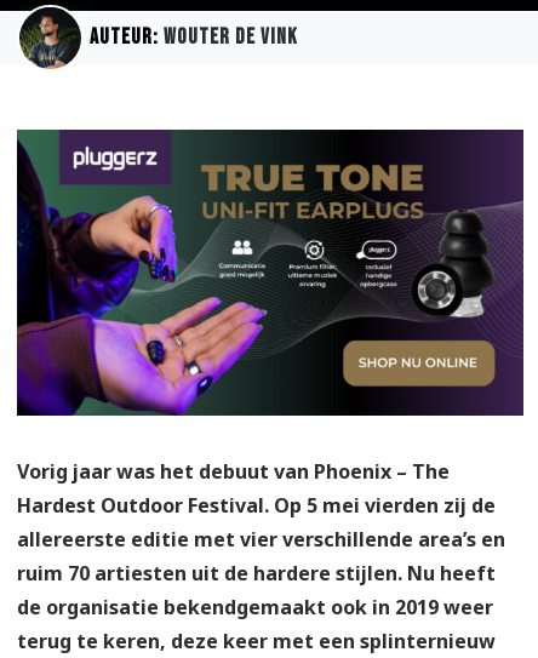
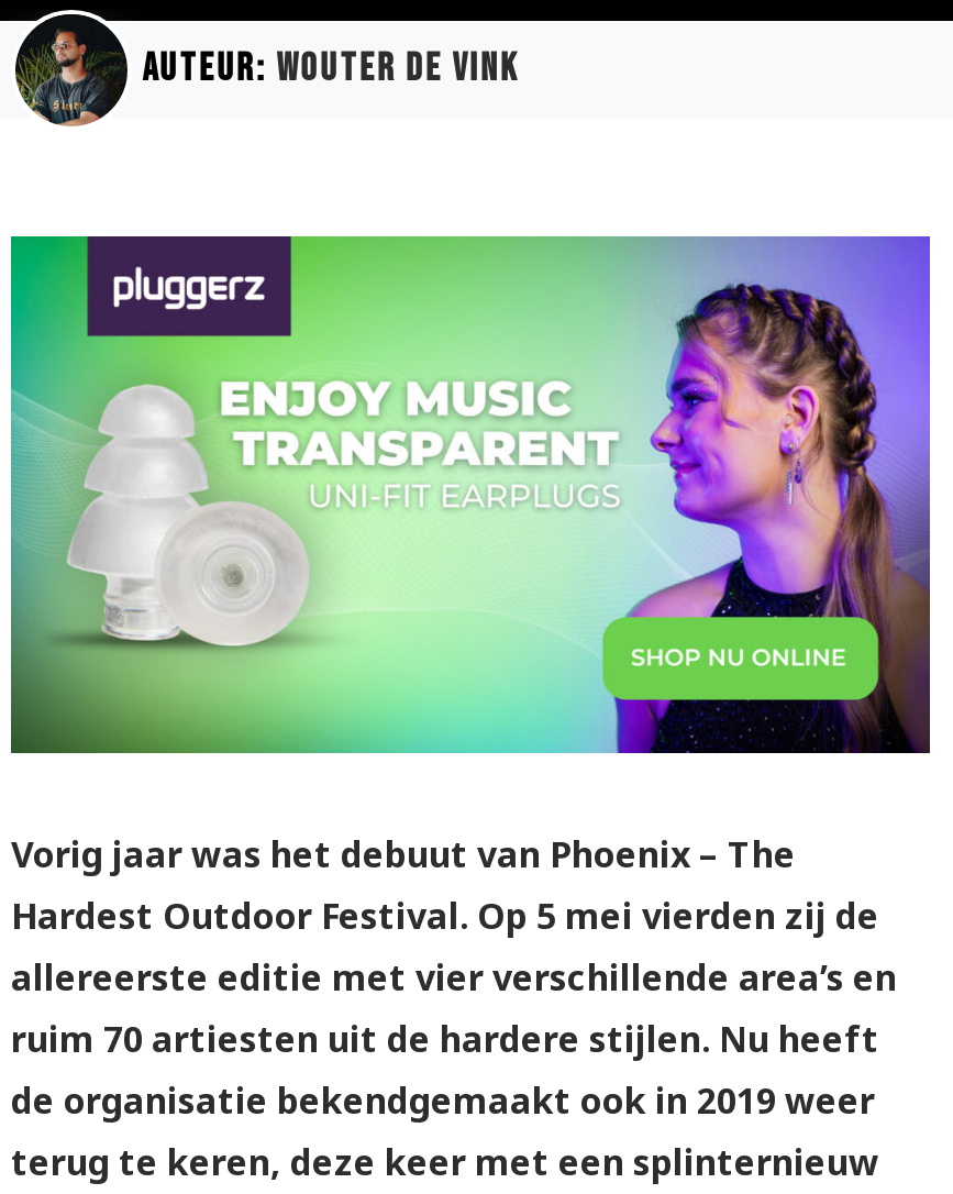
[16,128,525,417] [image] -> [9,234,932,755] [image]

